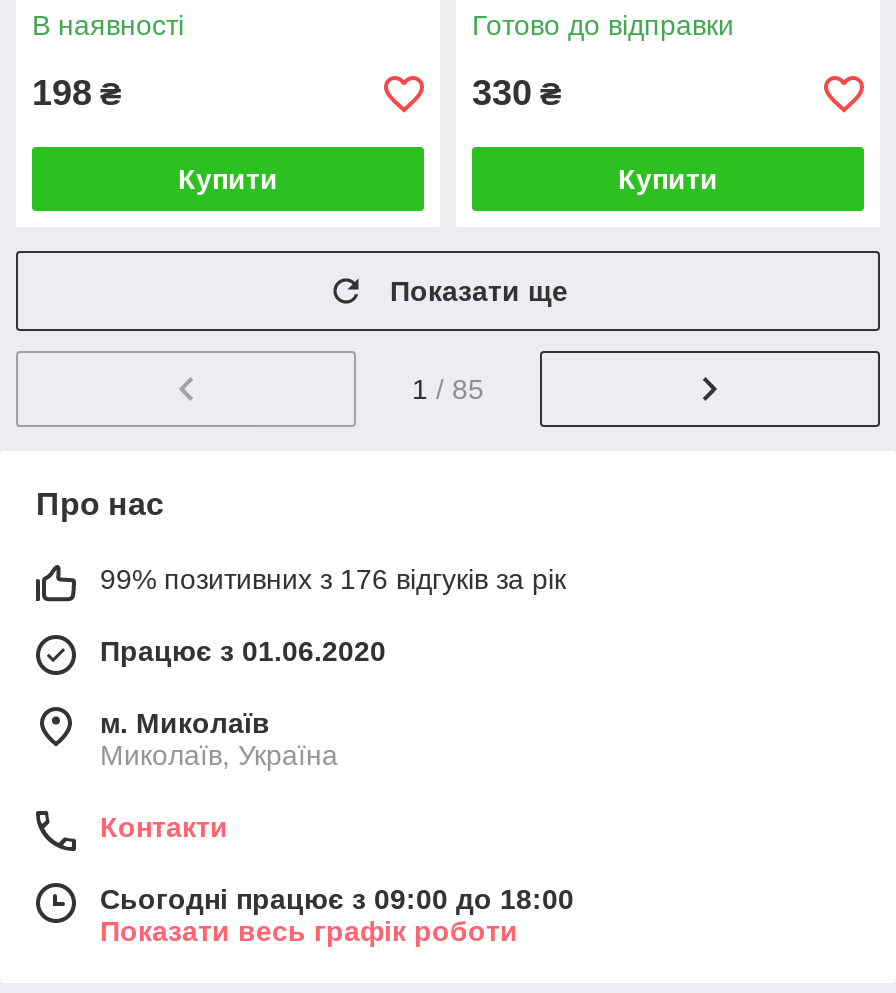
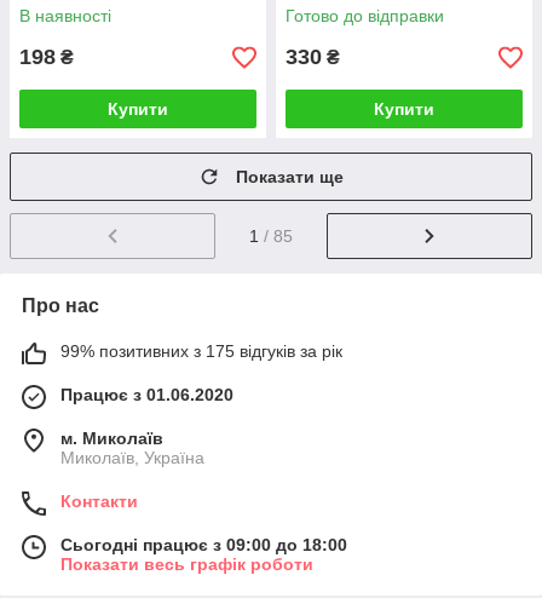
[100,564,566,596] 99% позитивних з 176 відгуків за рік -> [60,342,342,361] 99% позитивних з 175 відгуків за рік

